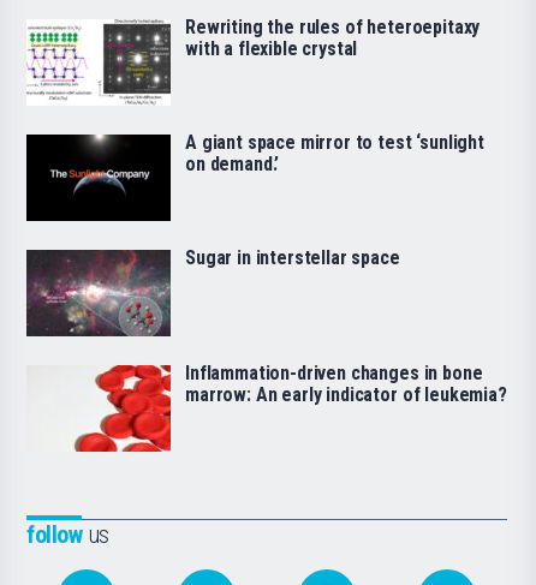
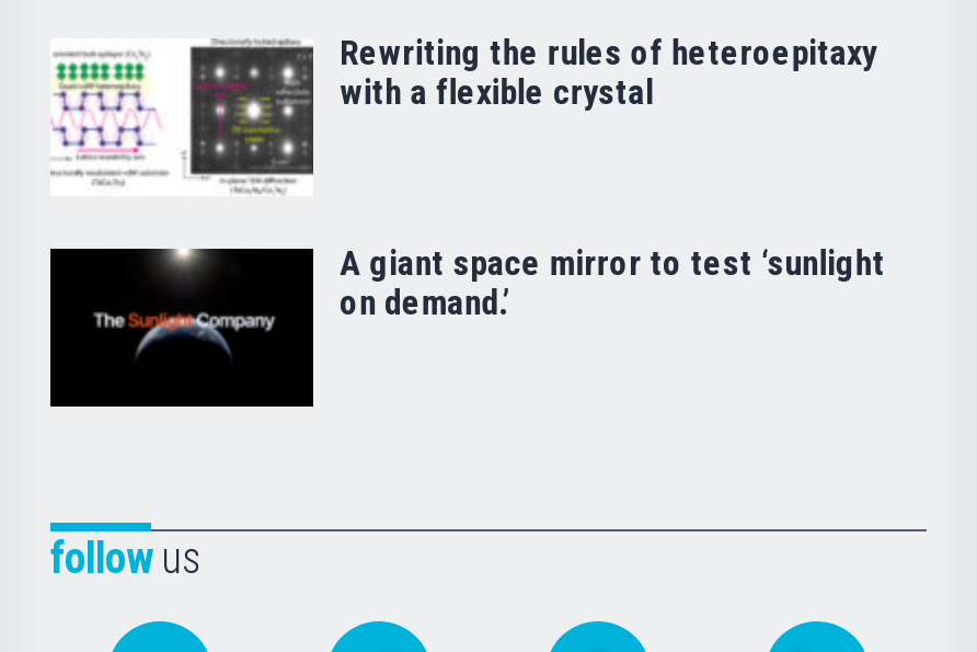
[25,246,400,338] [image] | Sugar in interstellar space -> none
[61,361,507,453] [image] | Inflammation-driven changes in bone | marrow: An early indicator of leukemia? -> none

